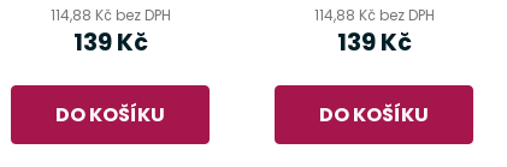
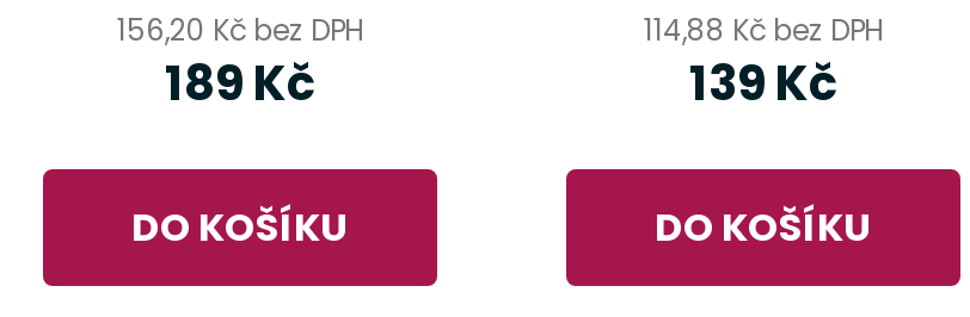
[50,5,170,26] 114,88 Kč bez DPH -> [117,11,363,51] 156,20 Kč bez DPH
[73,26,148,59] 139 Kč -> [165,51,315,118] 189 Kč

